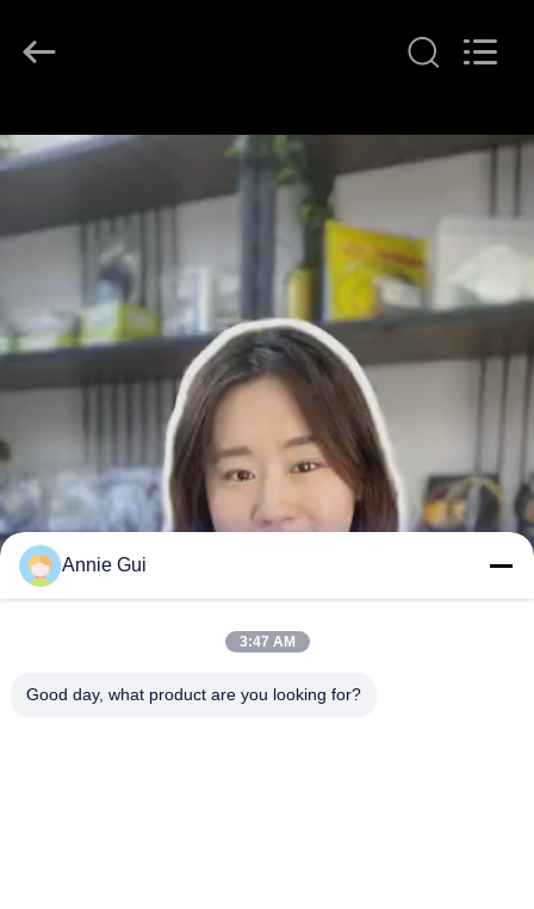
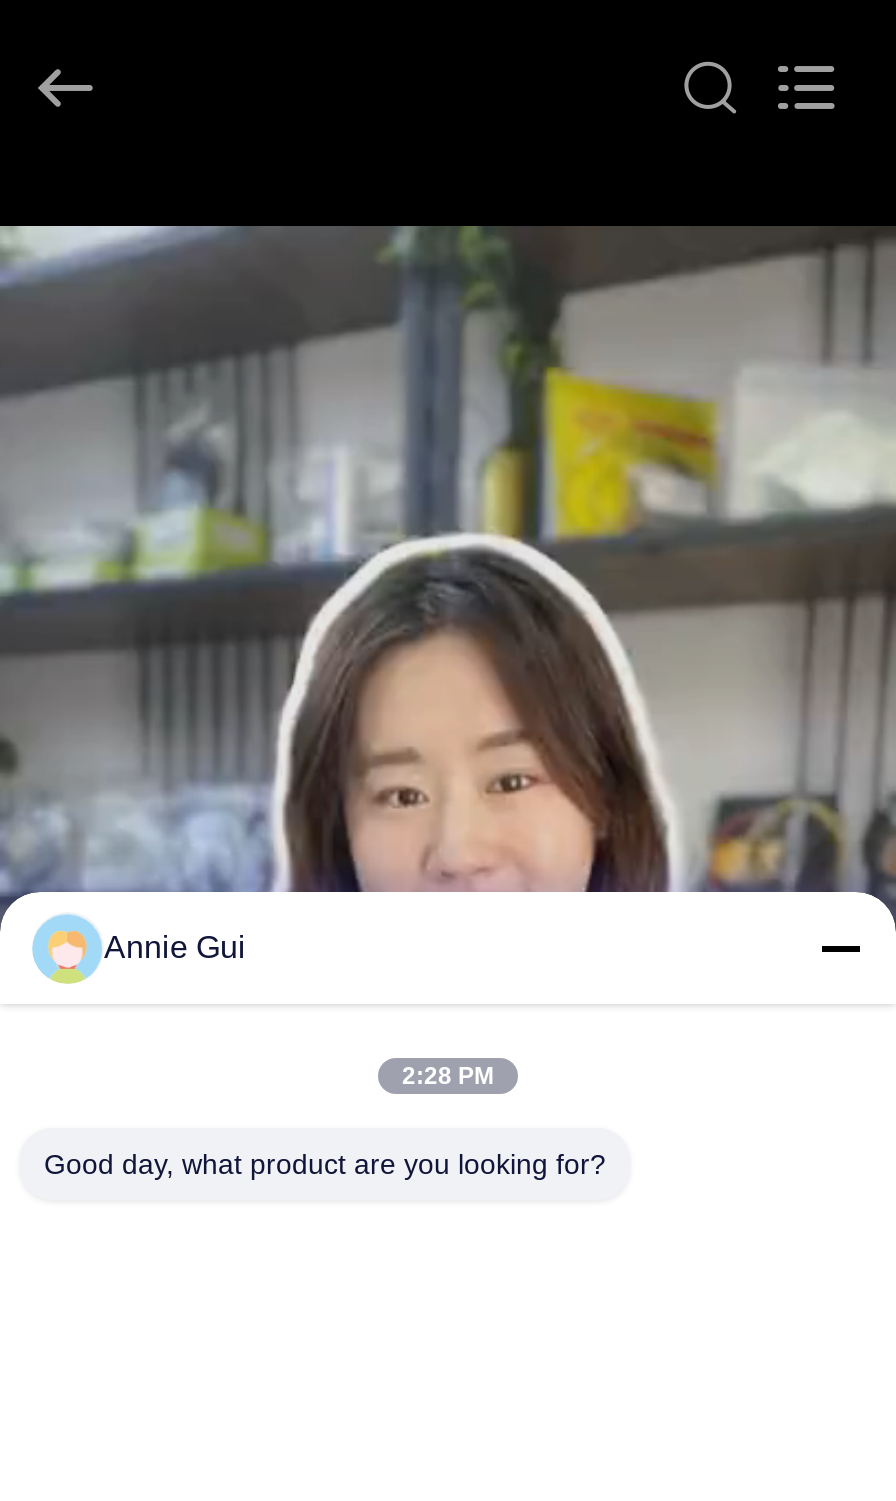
[239,633,295,650] 3:47 AM -> [402,1062,494,1090] 2:28 PM

